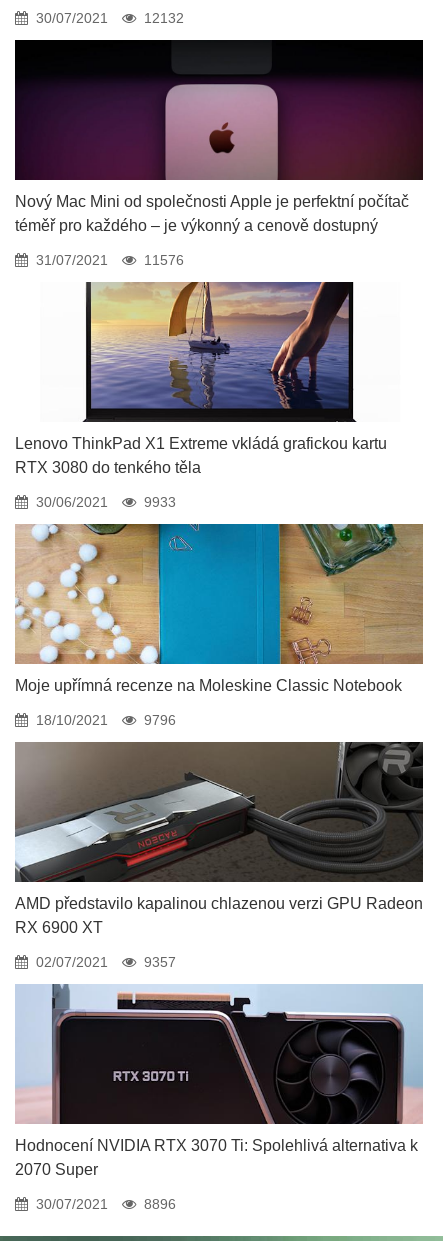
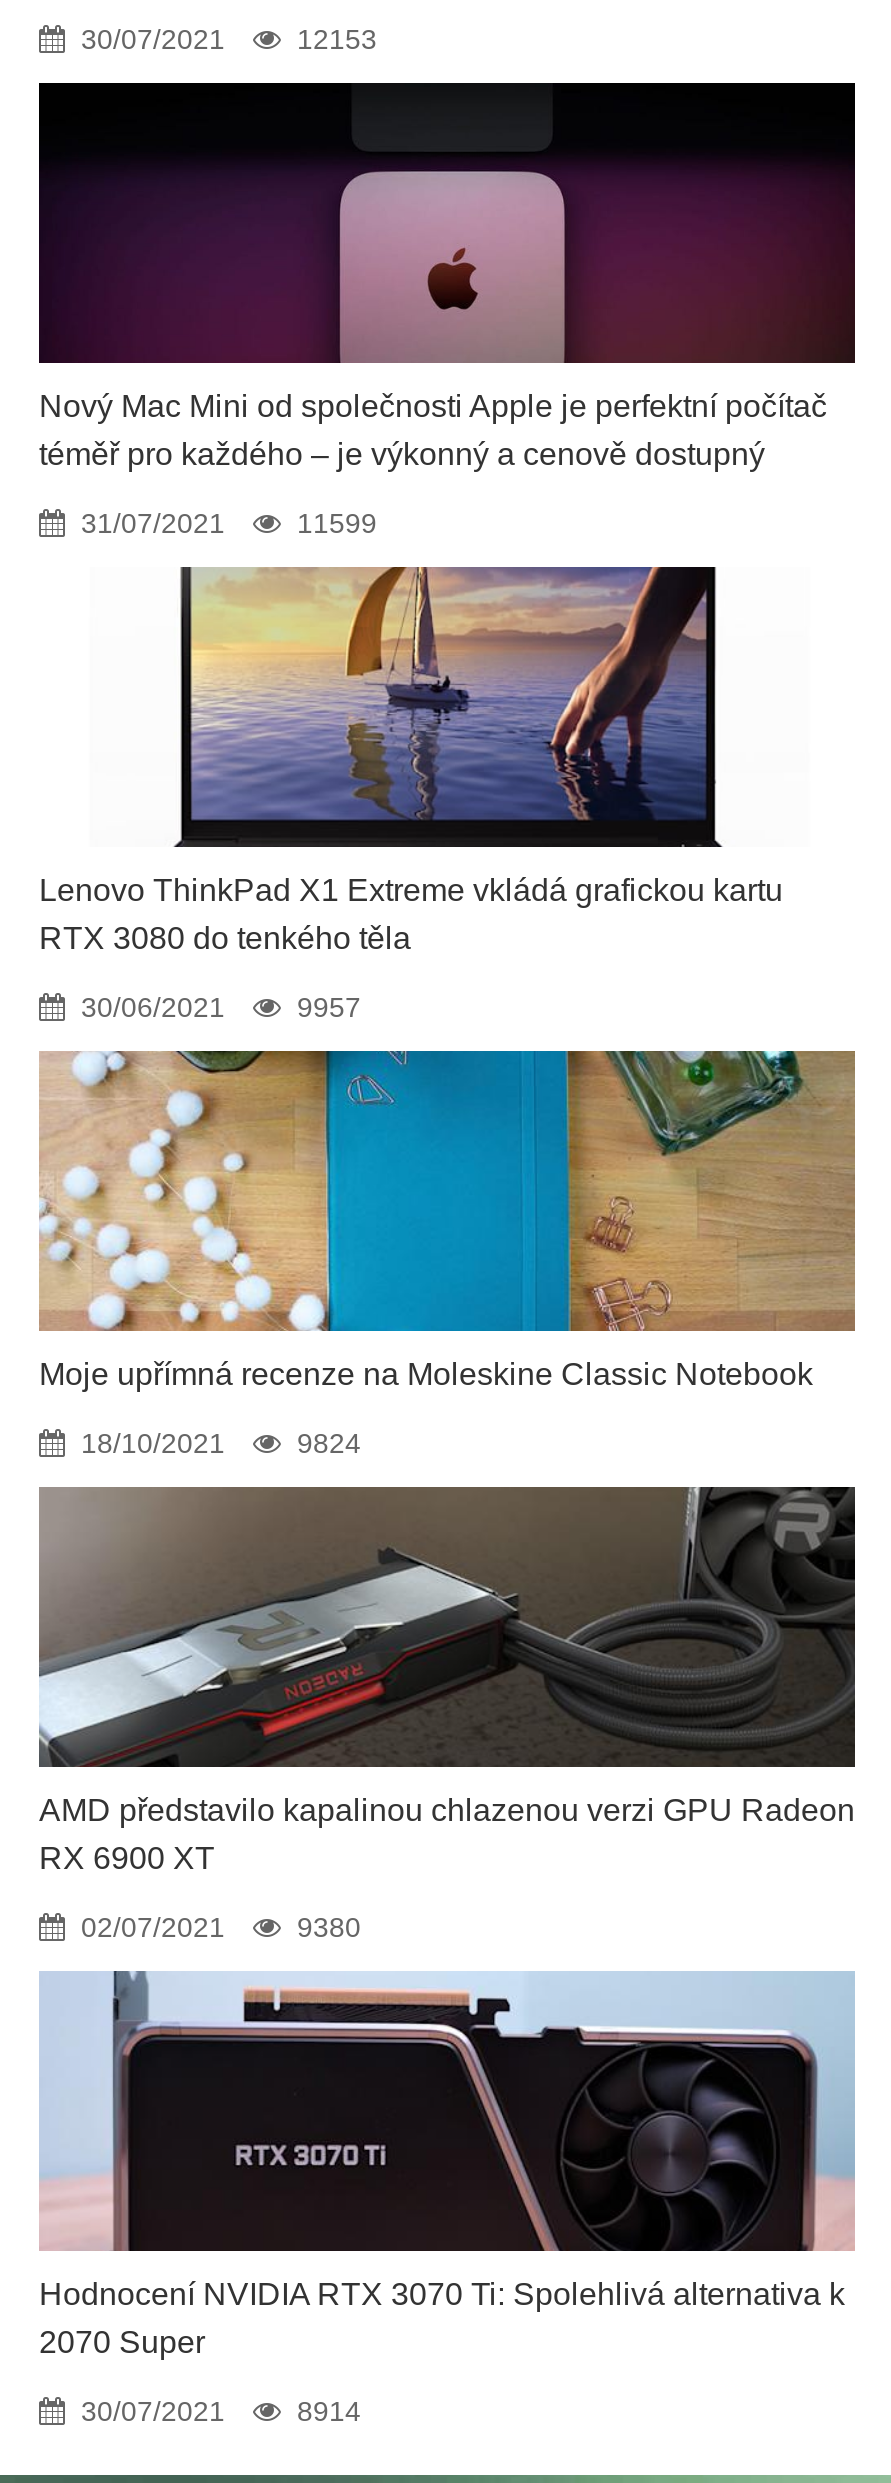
[144,10,184,26] 12132 -> [297,23,377,55] 12153
[144,252,184,268] 11576 -> [297,507,377,539] 11599
[144,494,176,510] 9933 -> [297,991,361,1023] 9957
[144,712,176,728] 9796 -> [297,1427,361,1459] 9824
[144,954,176,970] 9357 -> [297,1911,361,1943] 9380
[144,1196,176,1212] 8896 -> [297,2395,361,2427] 8914

